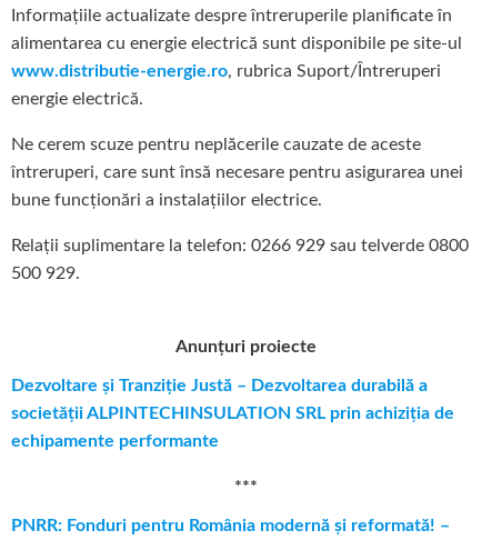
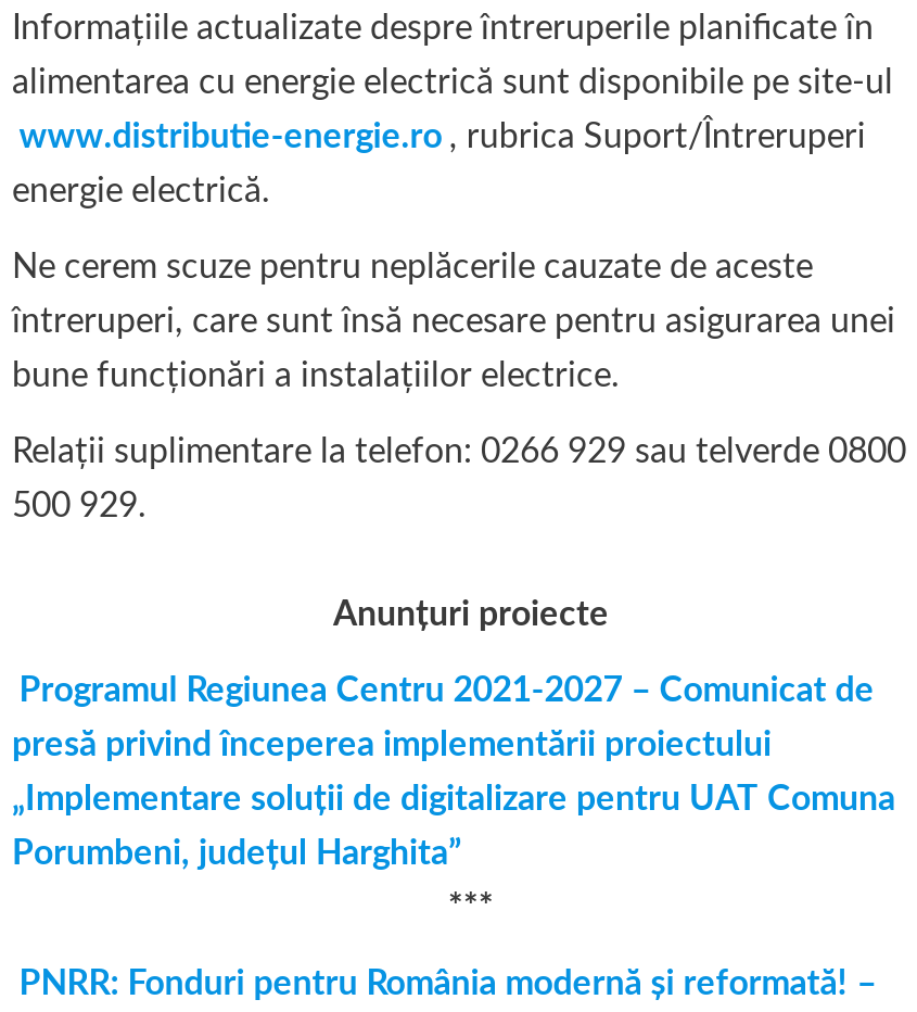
[11,62,440,80] www.distributie-energie.ro, rubrica Suport/Întreruperi -> [19,119,866,154] www.distributie-energie.ro , rubrica Suport/Întreruperi
[11,377,454,450] Dezvoltare și Tranziție Justă – Dezvoltarea durabilă a | societăţii ALPINTECHINSULATION SRL prin achiziţia de | echipamente performante -> [12,673,895,871] Programul Regiunea Centru 2021-2027 – Comunicat de | presă privind începerea implementării proiectului | „Implementare soluții de digitalizare pentru UAT Comuna | Porumbeni, județul Harghita”

